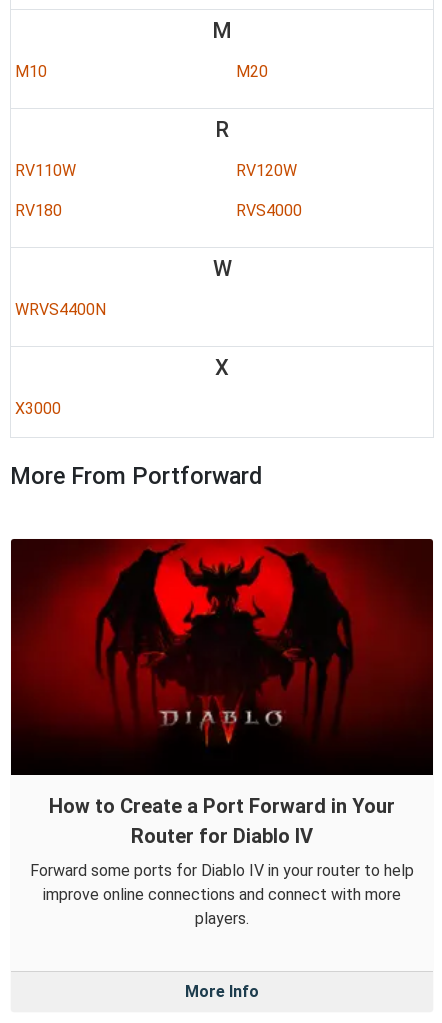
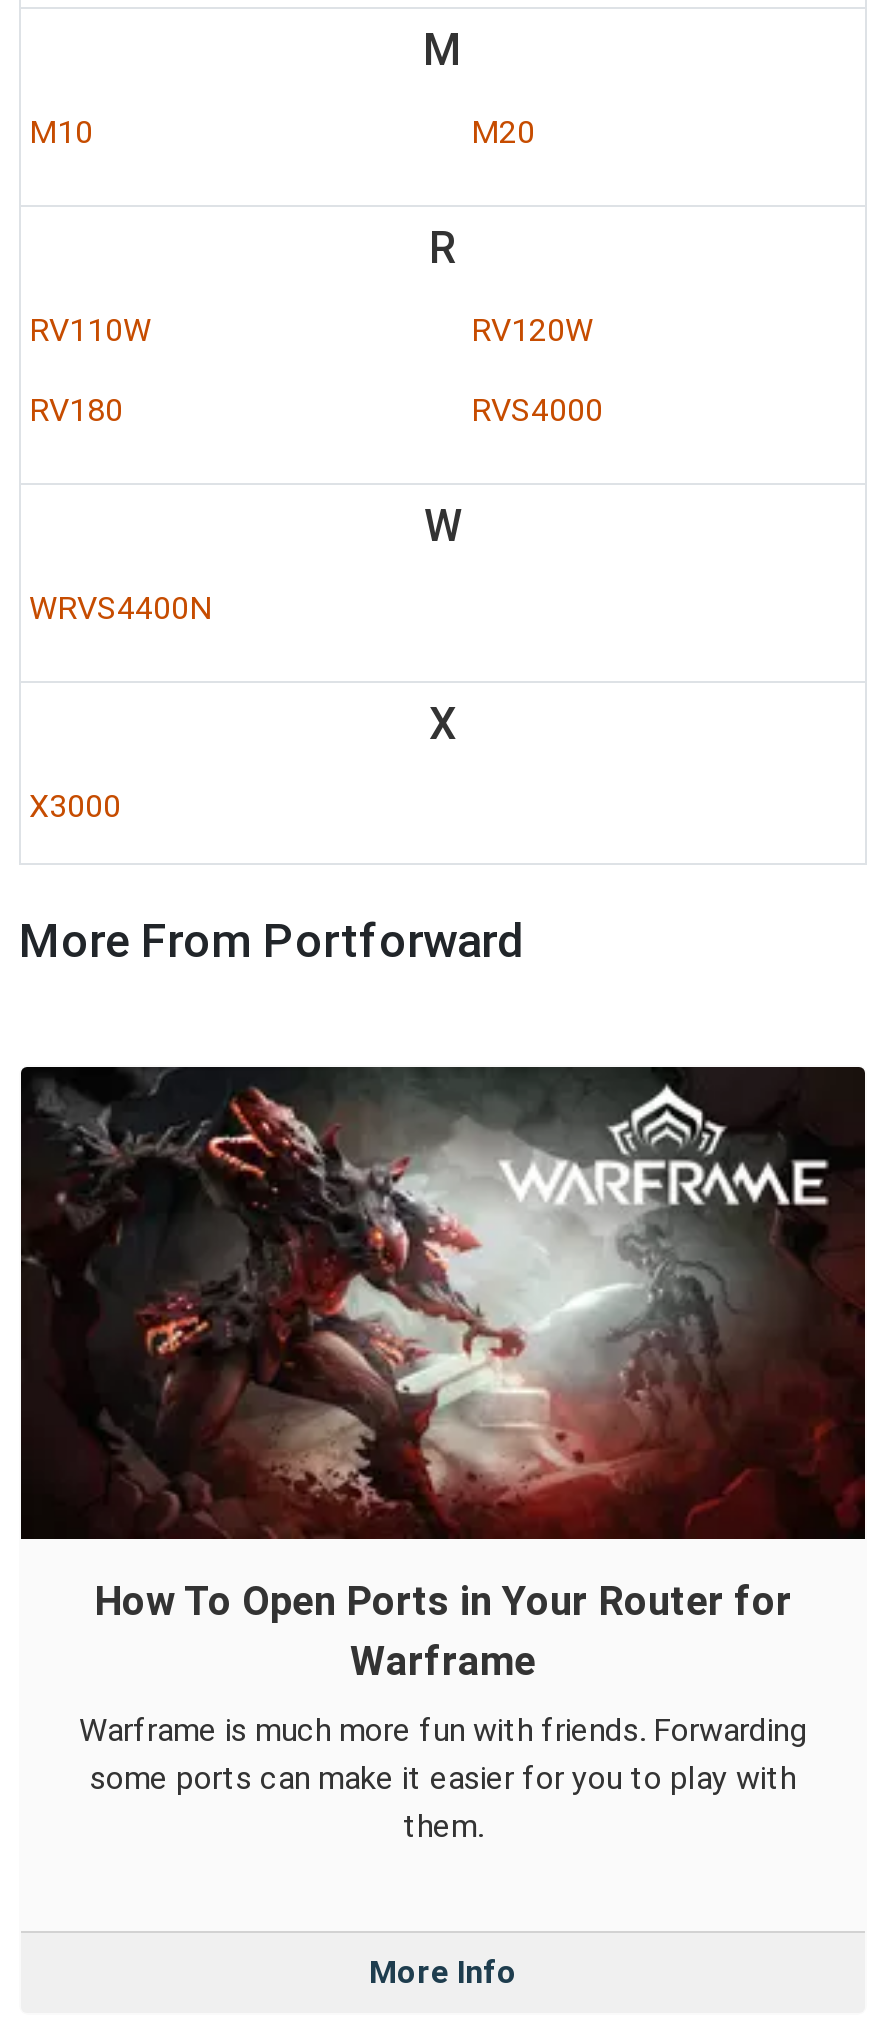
[11,538,433,848] [image] | How to Create a Port Forward in Your | Router for Diablo IV -> [21,1065,865,1685] [image] | How To Open Ports in Your Router for | Warframe
[30,861,414,928] Forward some ports for Diablo IV in your router to help | improve online connections and connect with more | players. -> [79,1711,807,1845] Warframe is much more fun with friends. Forwarding | some ports can make it easier for you to play with | them.

